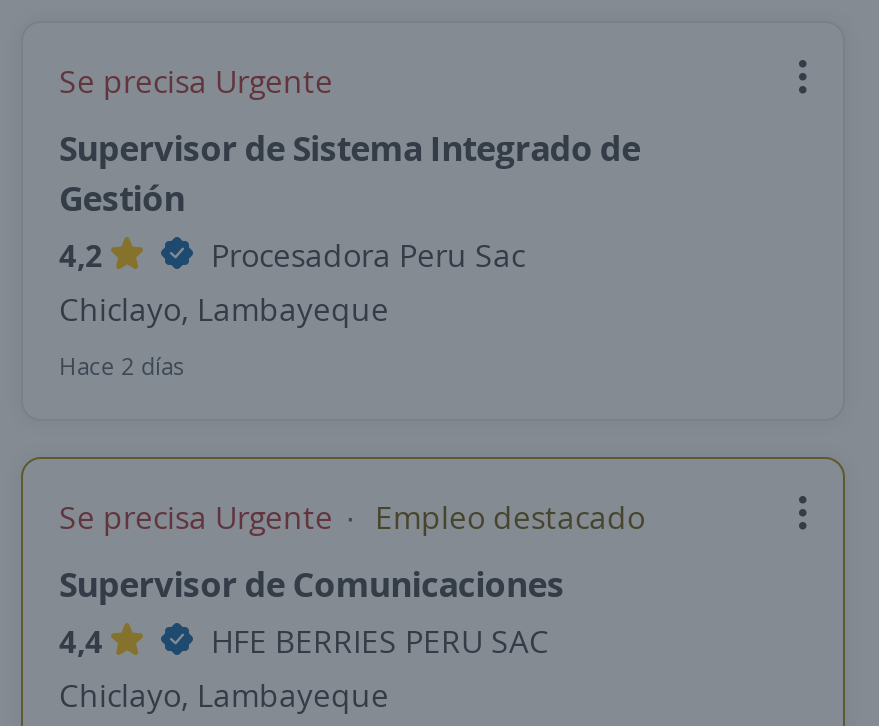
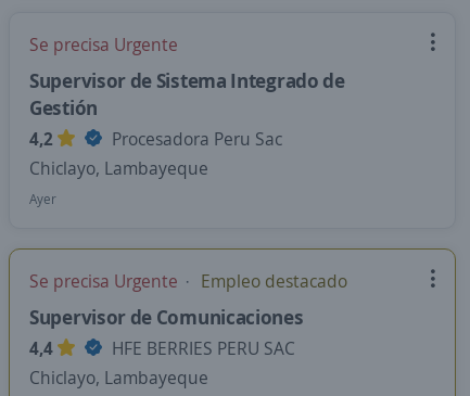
[59,349,185,383] Hace 2 días -> [29,190,56,208] Ayer

